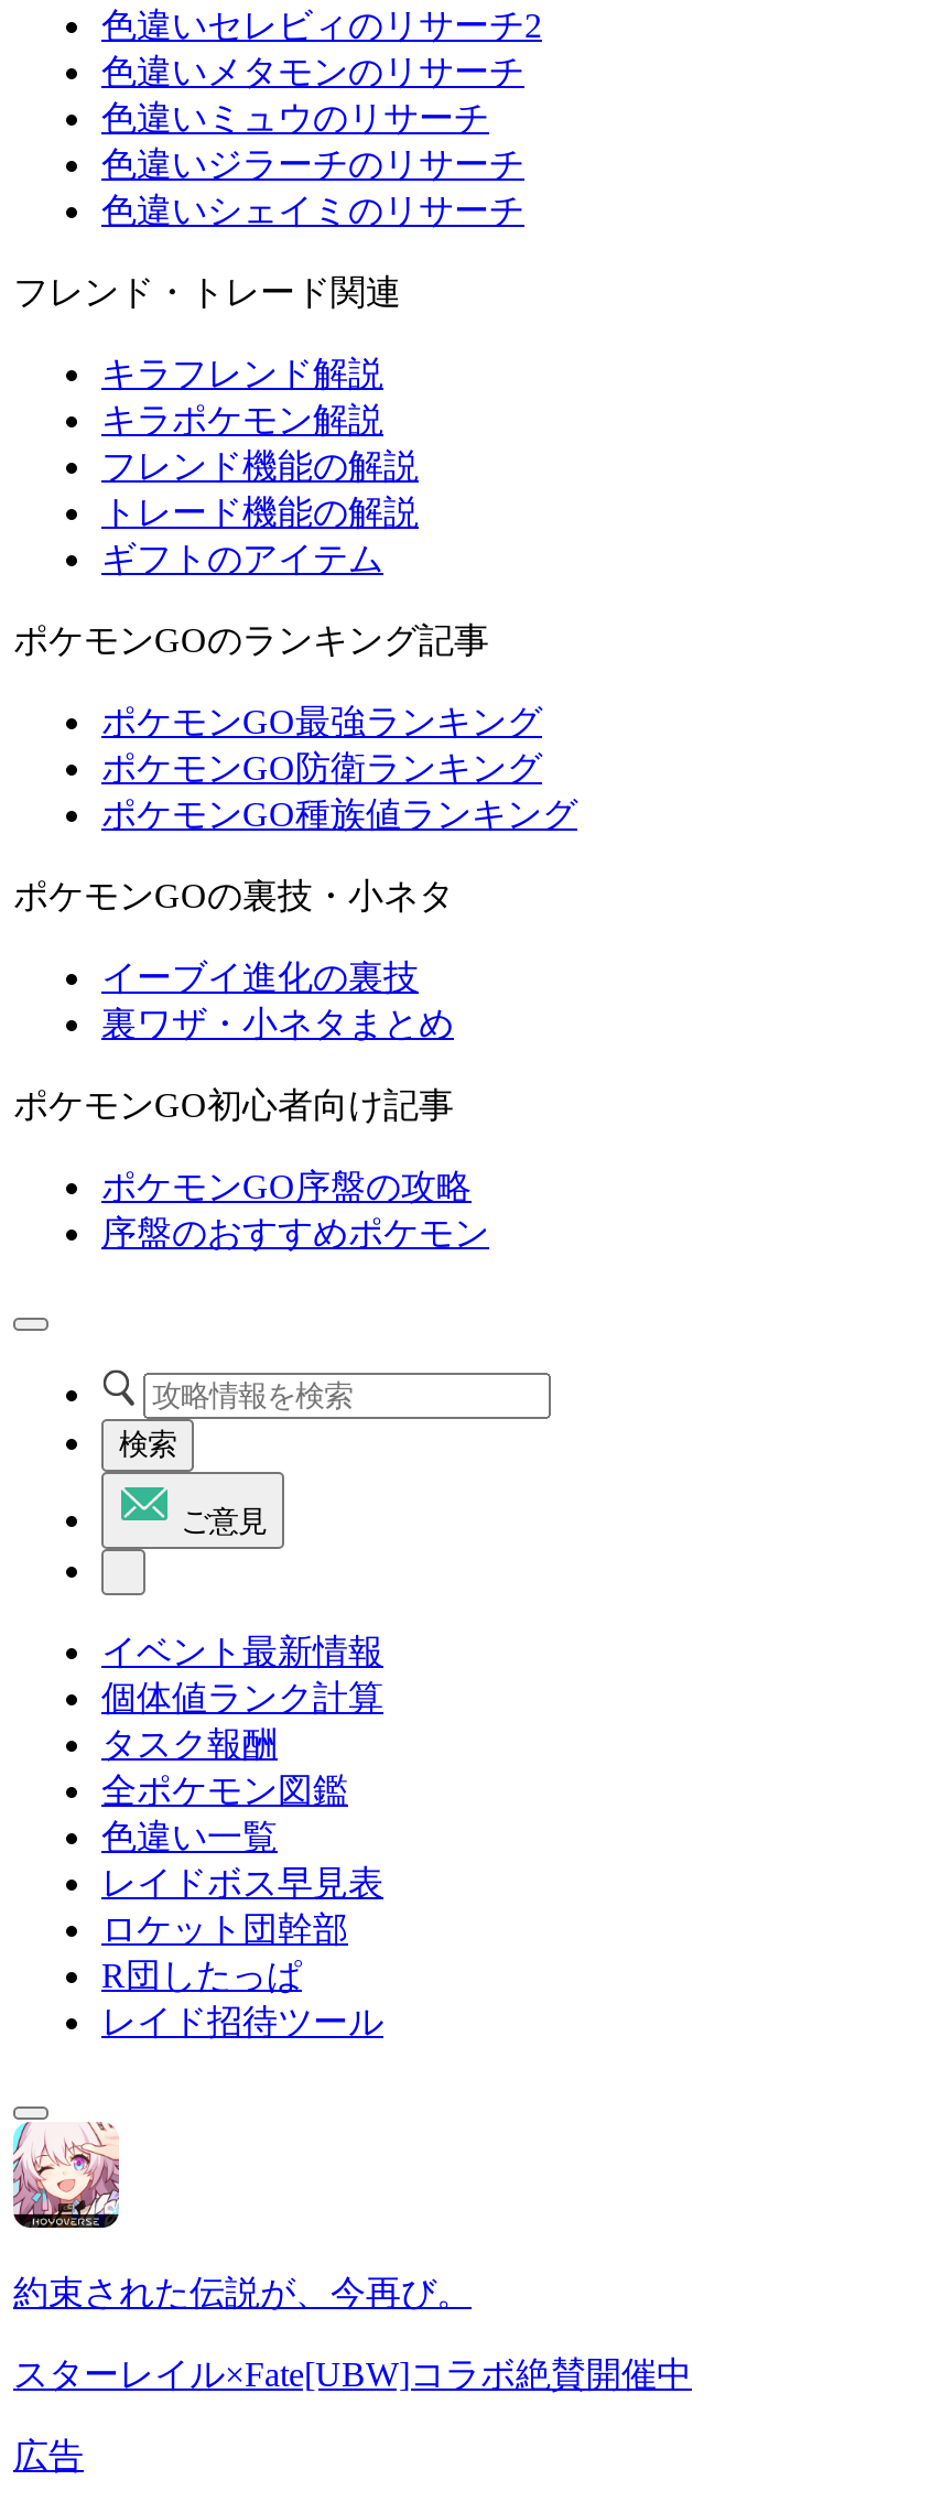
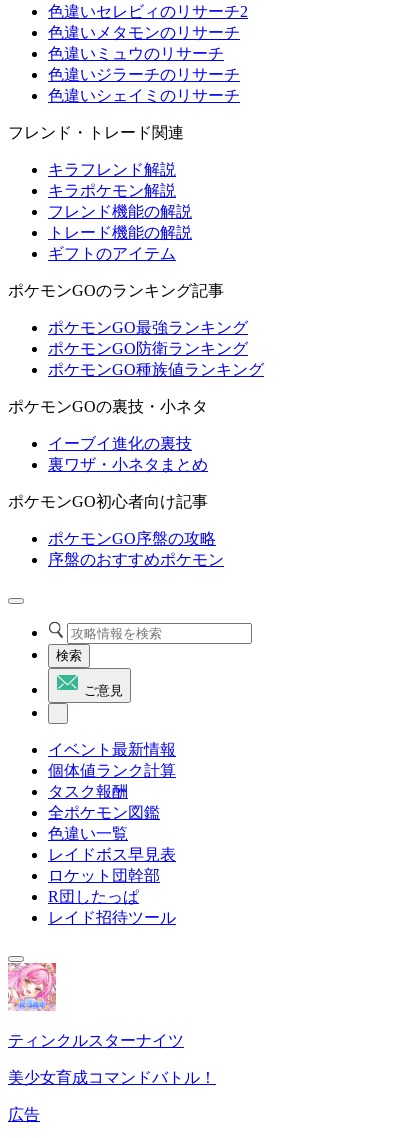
[11,2120,472,2311] [image] | 約束された伝説が、今再び。 -> [7,962,184,1049] [image] | ティンクルスターナイツ
[13,2355,692,2393] スターレイル×Fate[UBW]コラボ絶賛開催中 -> [8,1069,216,1086] 美少女育成コマンドバトル！

